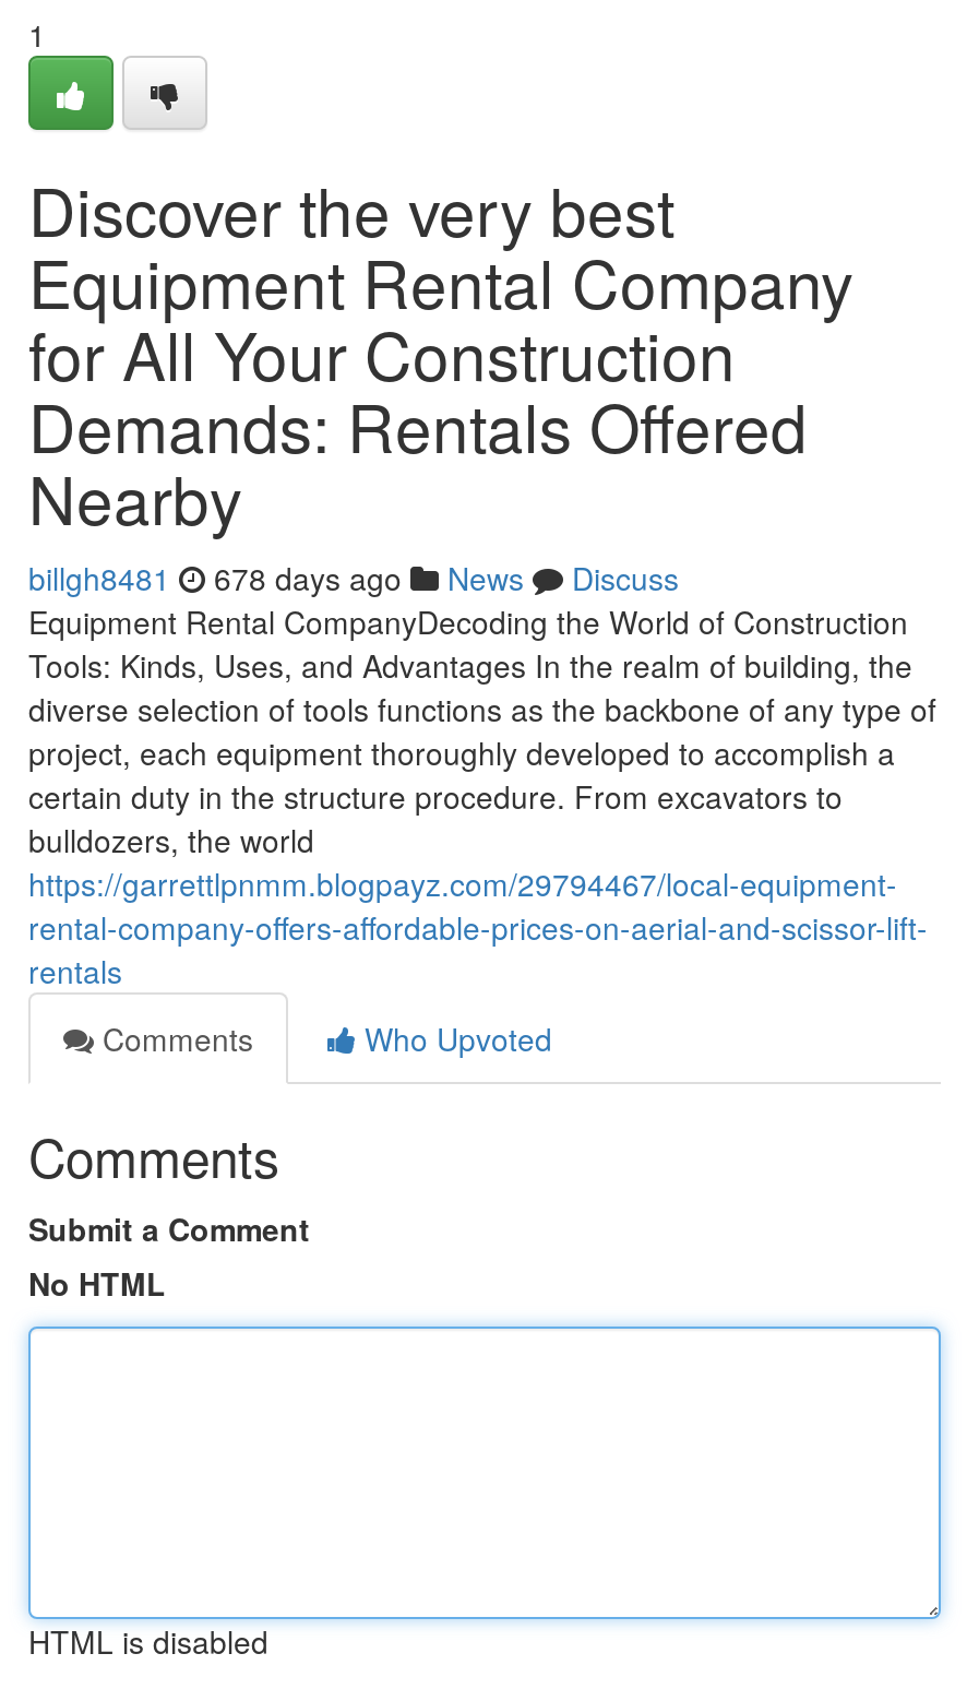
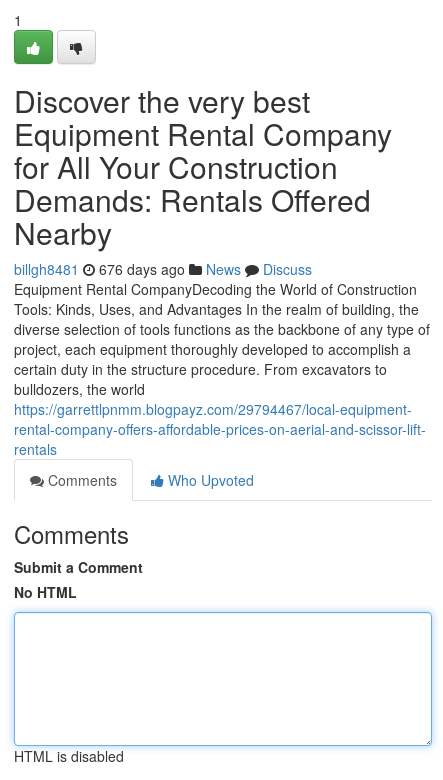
[28,556,679,599] billgh8481 678 days ago News Discuss -> [14,259,312,279] billgh8481 676 days ago News Discuss

